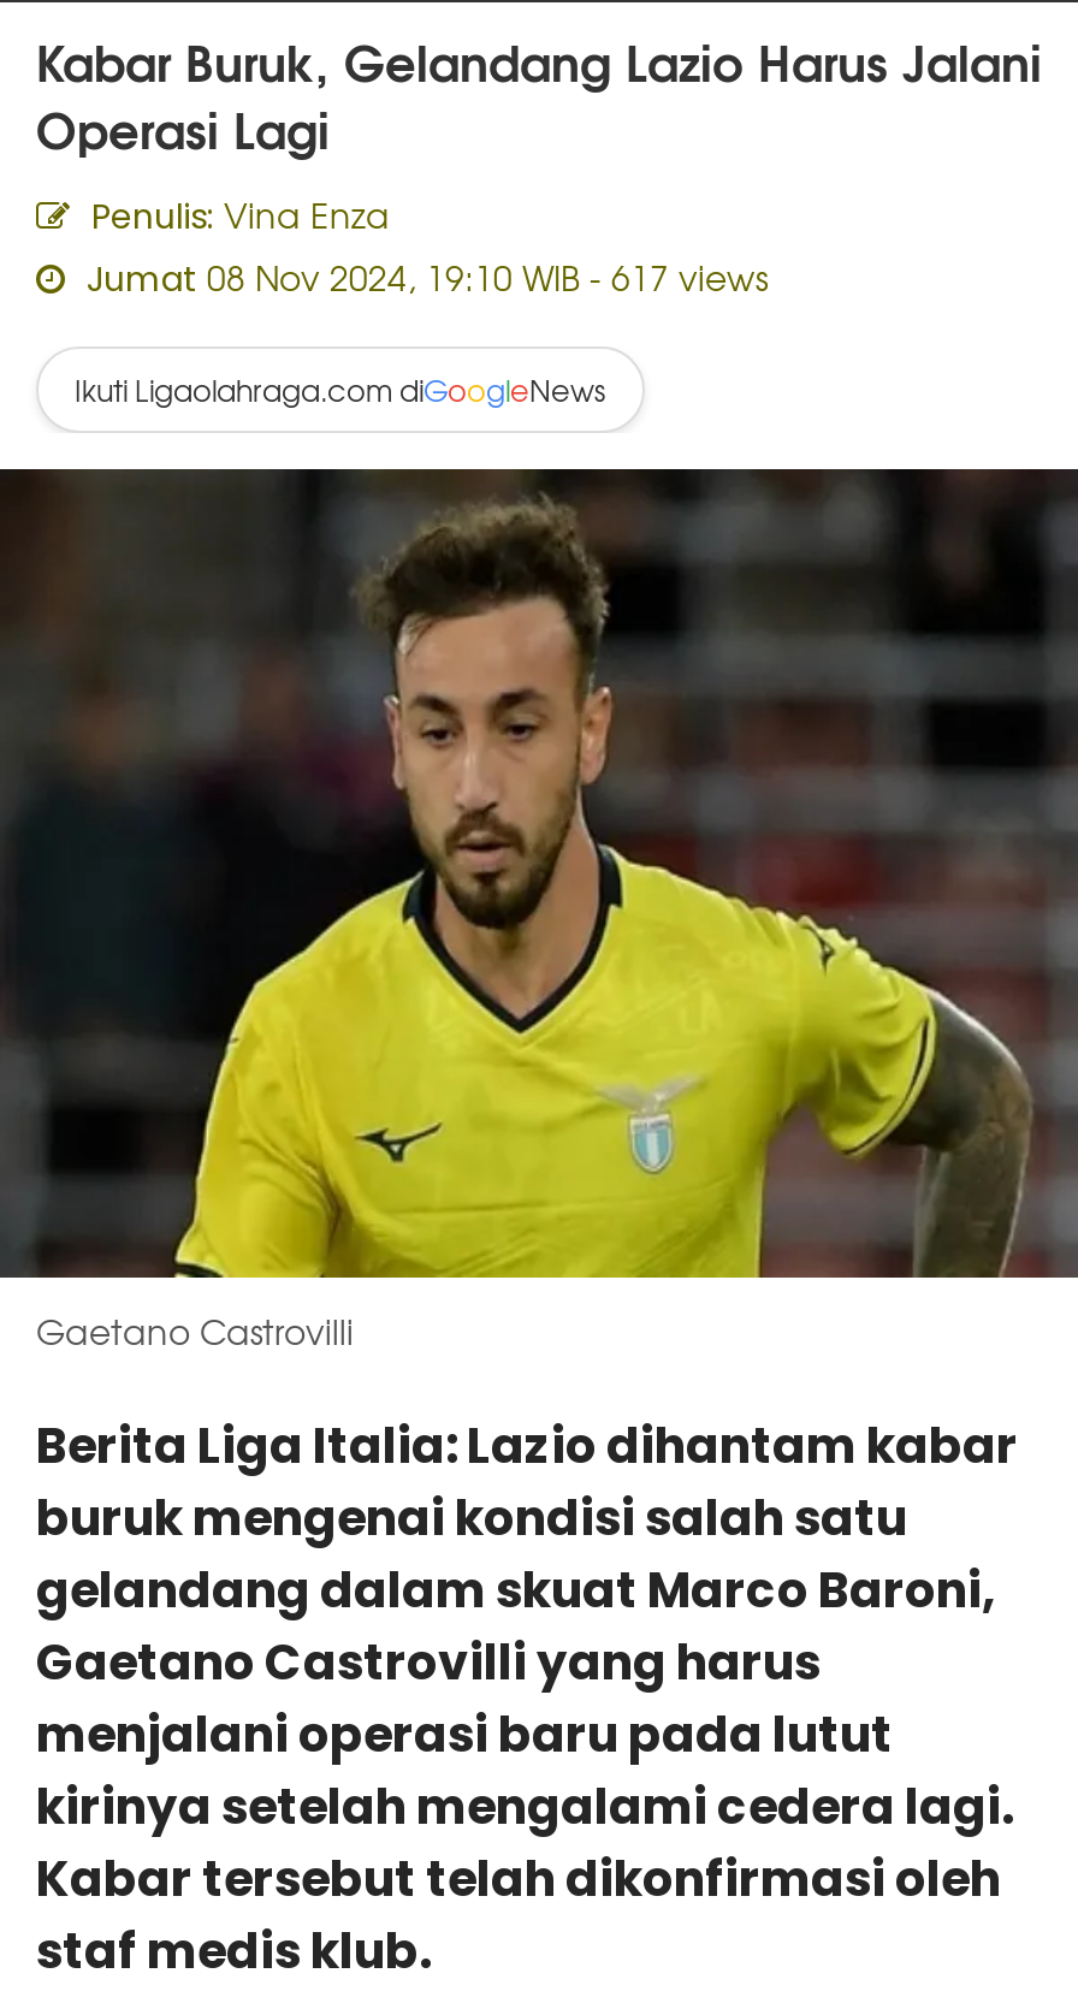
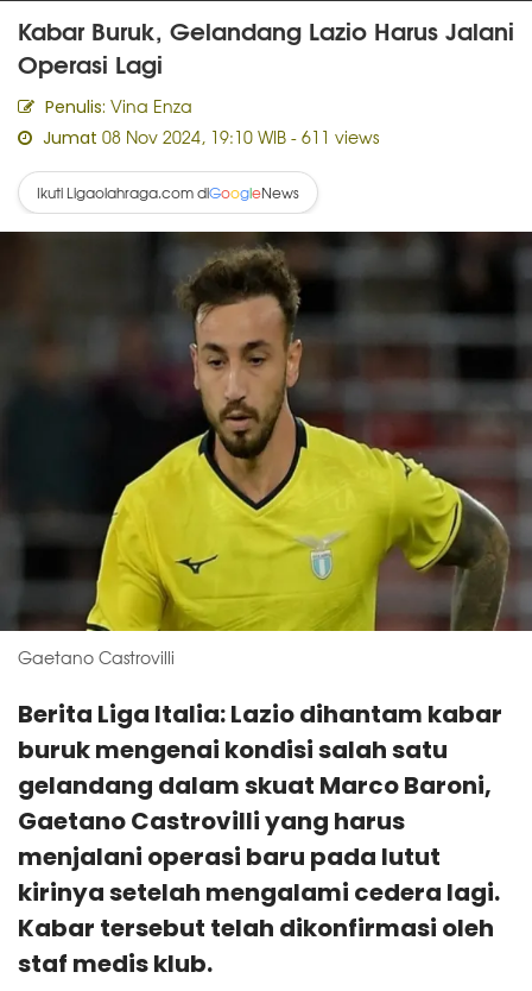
[77,253,768,301] Jumat 08 Nov 2024, 19:10 WIB - 617 views -> [38,125,379,149] Jumat 08 Nov 2024, 19:10 WIB - 611 views

